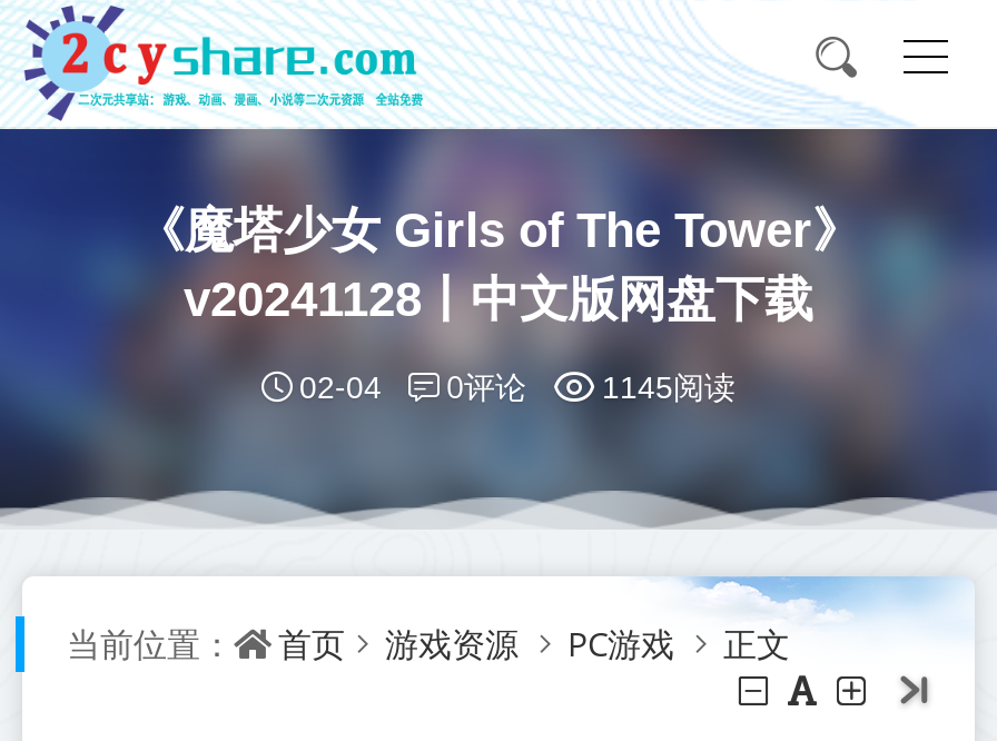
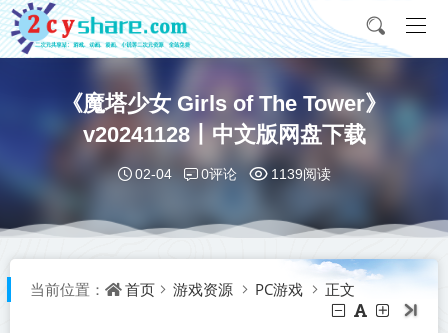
[602,369,736,405] 1145阅读 -> [270,166,330,182] 1139阅读

